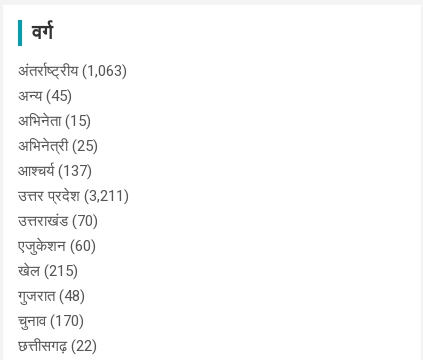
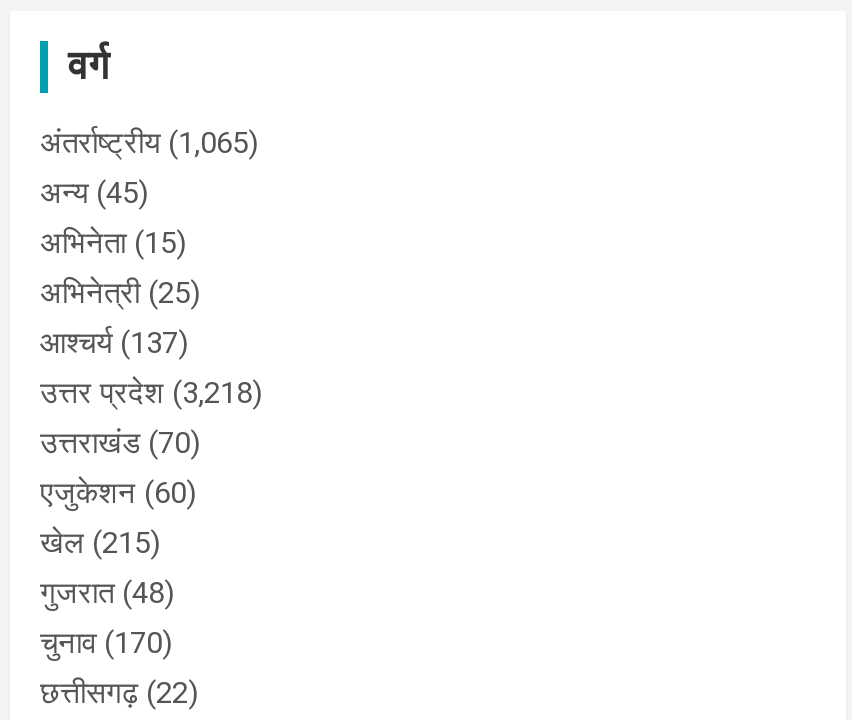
[18,62,127,80] अंतर्राष्ट्रीय (1,063) -> [40,124,258,160] अंतर्राष्ट्रीय (1,065)
[18,187,129,205] उत्तर प्रदेश (3,211) -> [40,374,262,410] उत्तर प्रदेश (3,218)

